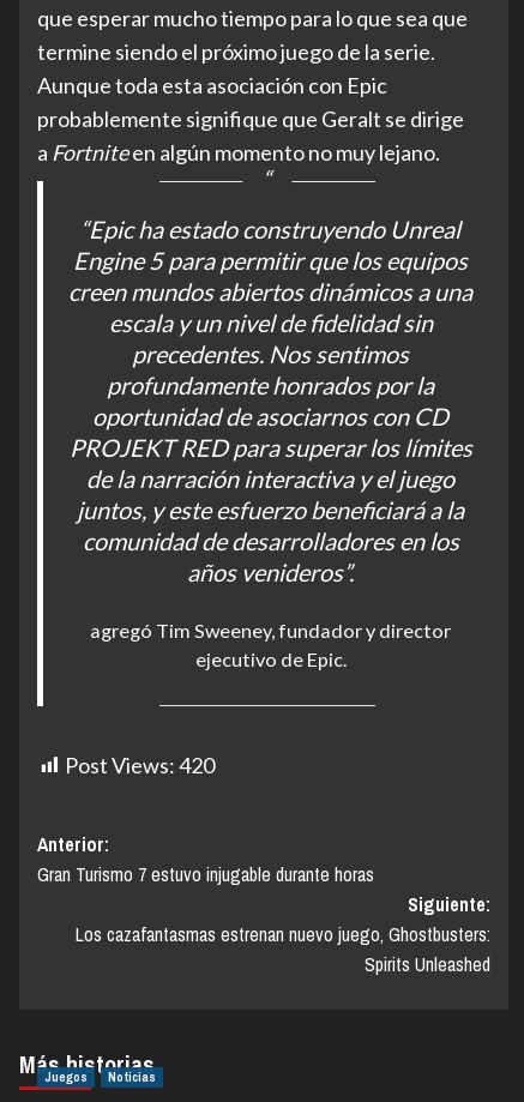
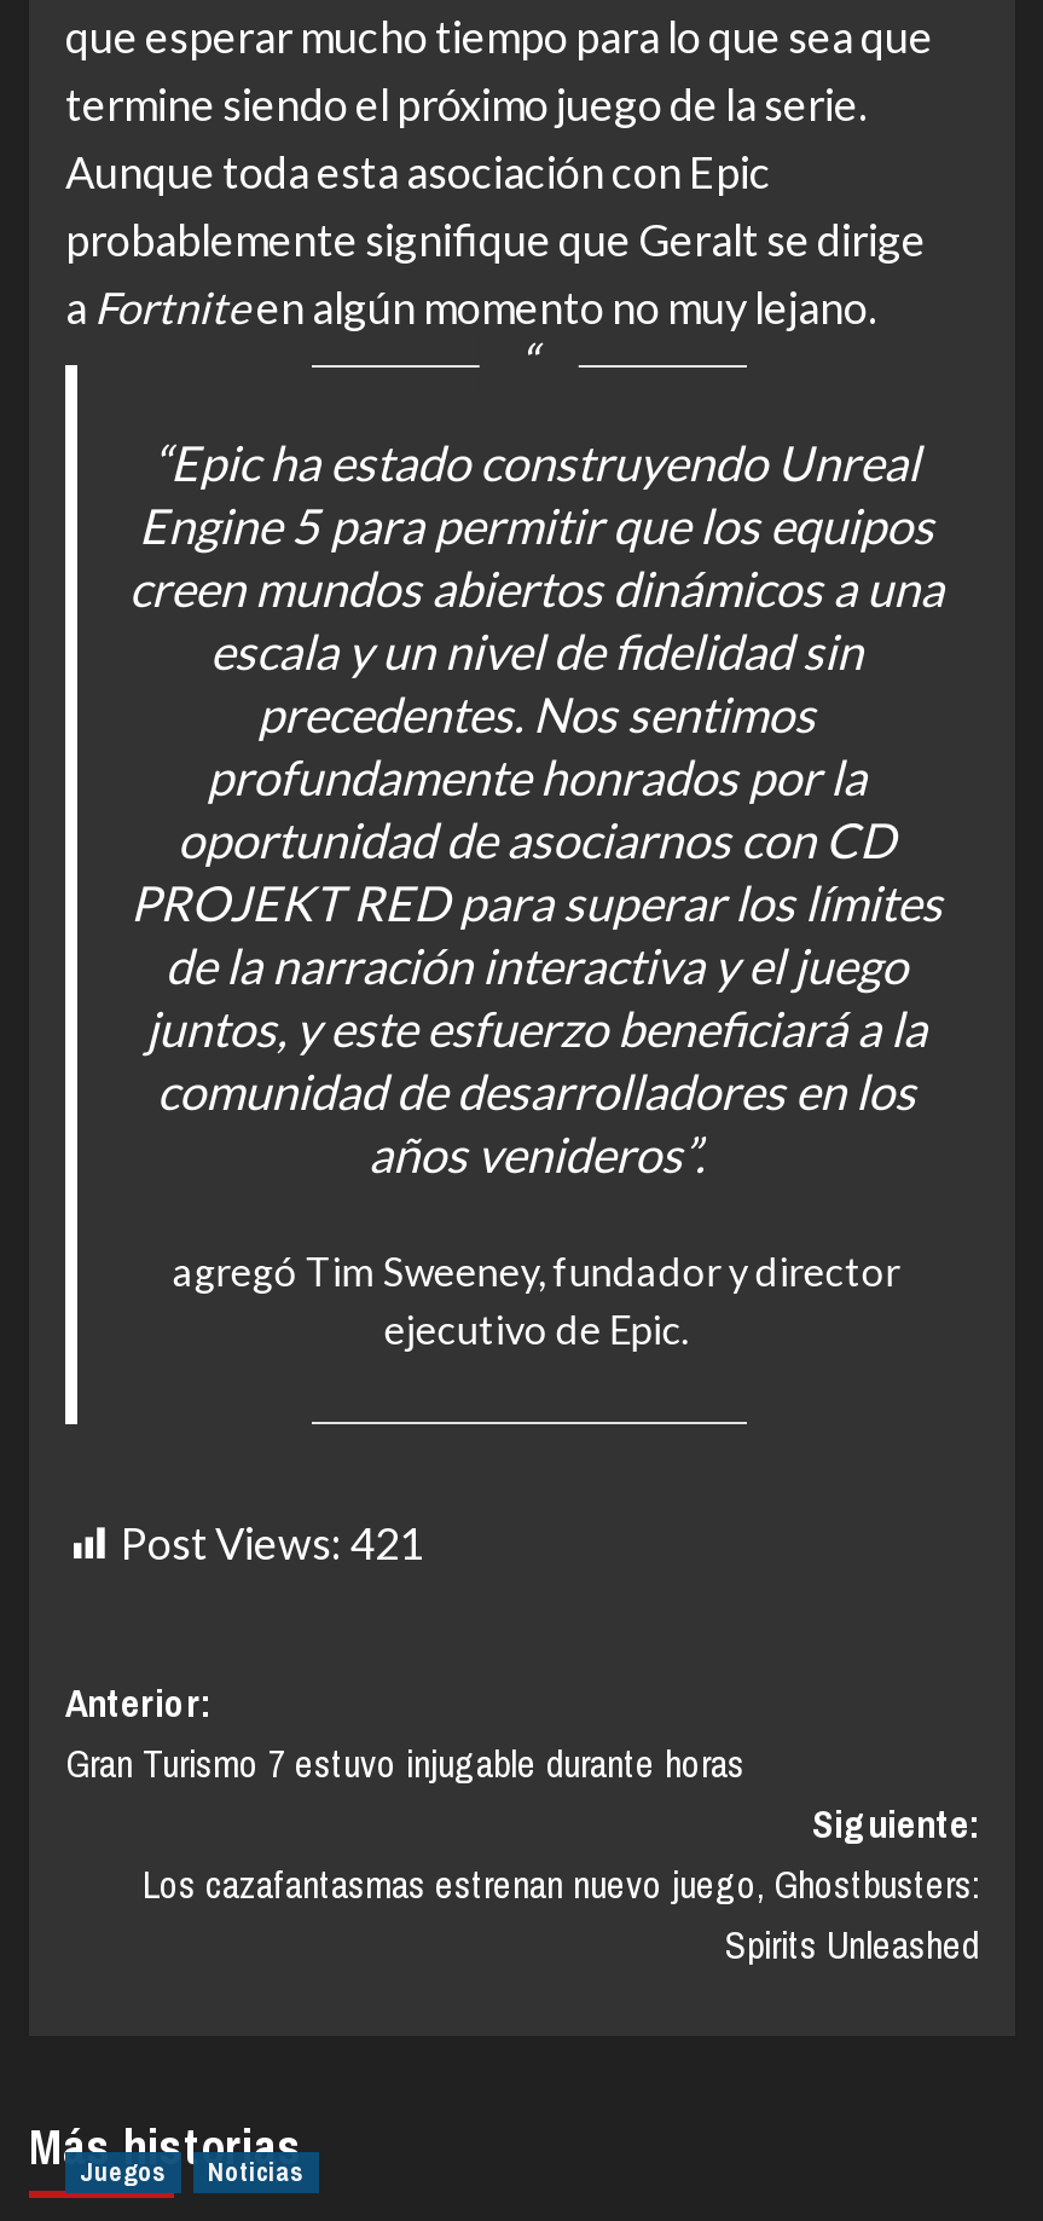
[65,752,215,778] Post Views: 420 -> [121,1516,423,1569] Post Views: 421

